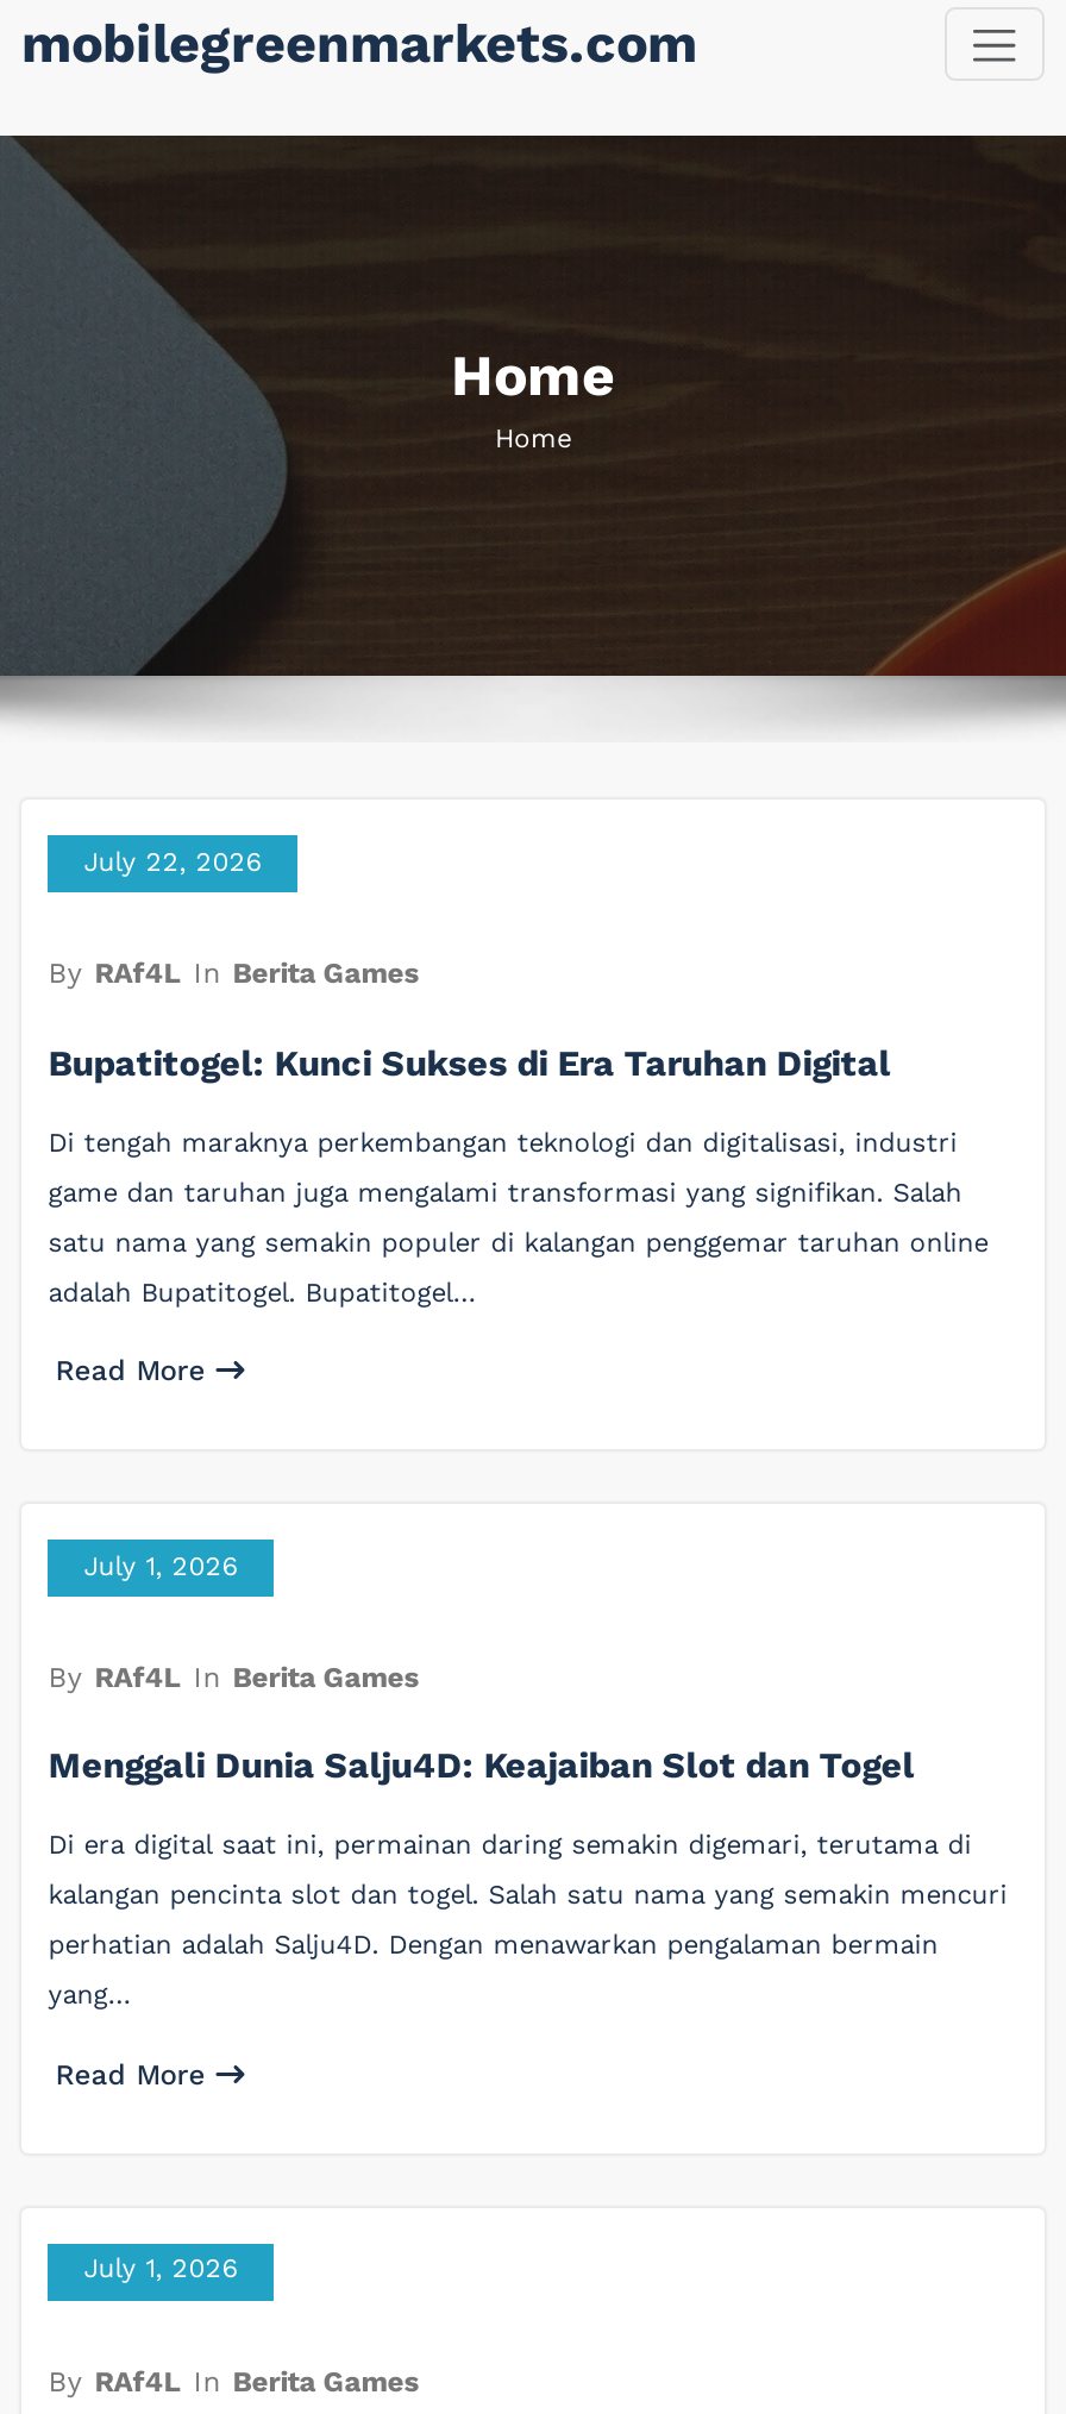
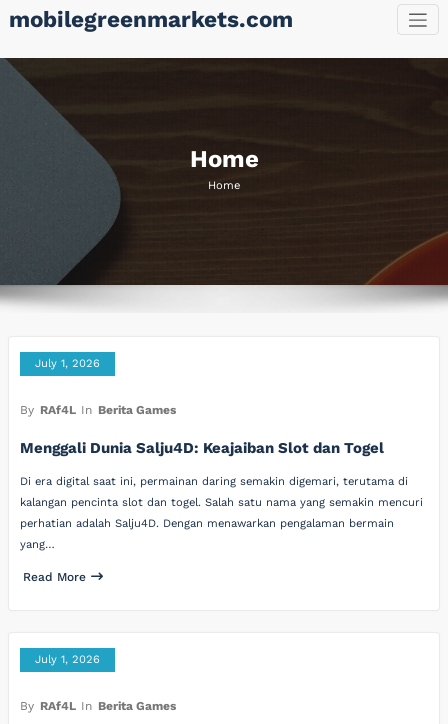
[48,847,988,1387] July 22, 2026 | By RAf4L In Berita Games | Bupatitogel: Kunci Sukses di Era Taruhan Digital | Di tengah maraknya perkembangan teknologi dan digitalisasi, industri | game dan taruhan juga mengalami transformasi yang signifikan. Salah | satu nama yang semakin populer di kalangan penggemar taruhan online | adalah Bupatitogel. Bupatitogel… | Read More -> none

